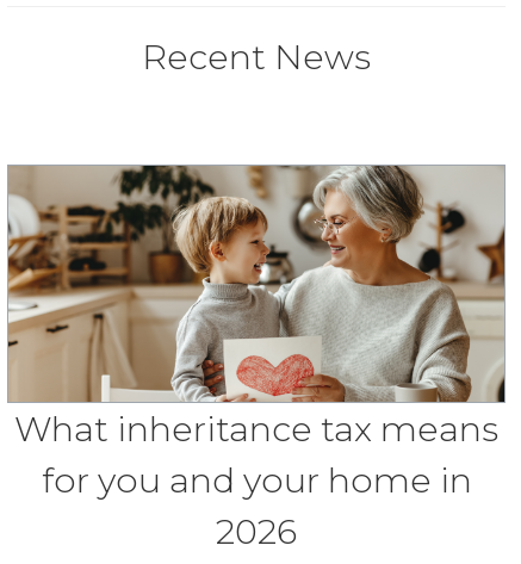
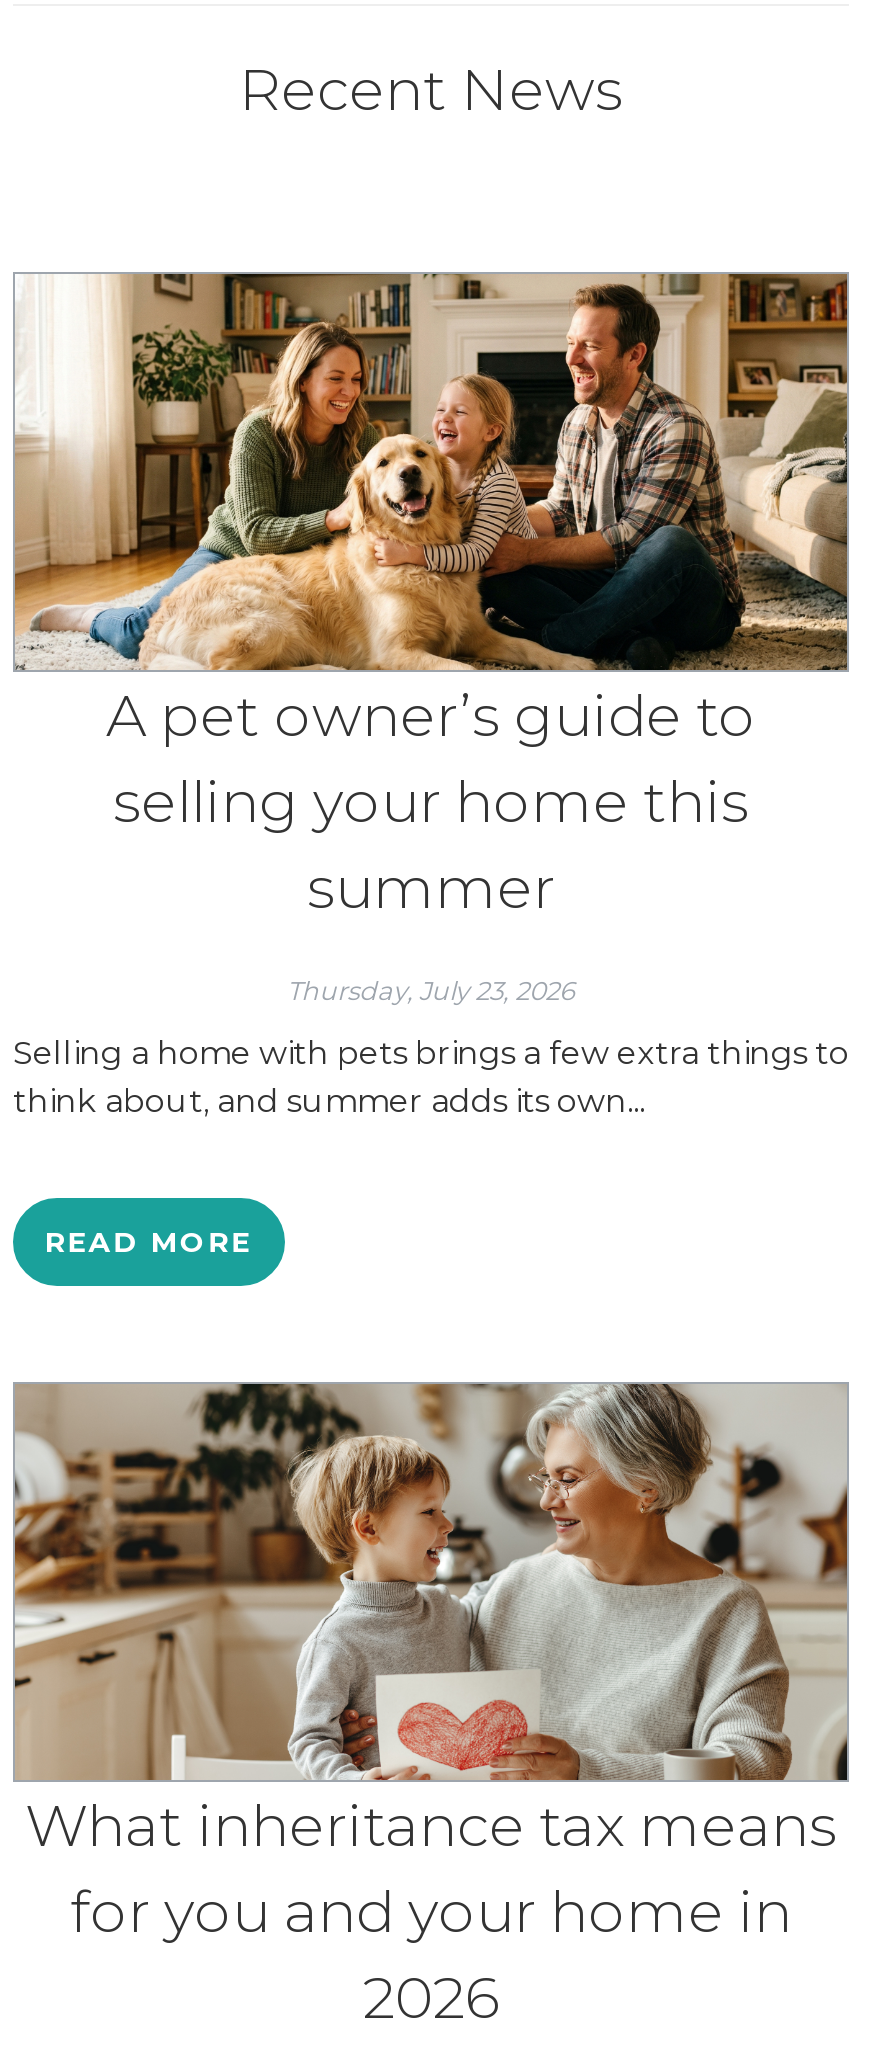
none -> [13,271,849,1120] [image] | A pet owner’s guide to | selling your home this | summer | Thursday, July 23, 2026 | Selling a home with pets brings a few extra things to | think about, and summer adds its own...
none -> [45,1224,252,1260] READ MORE

